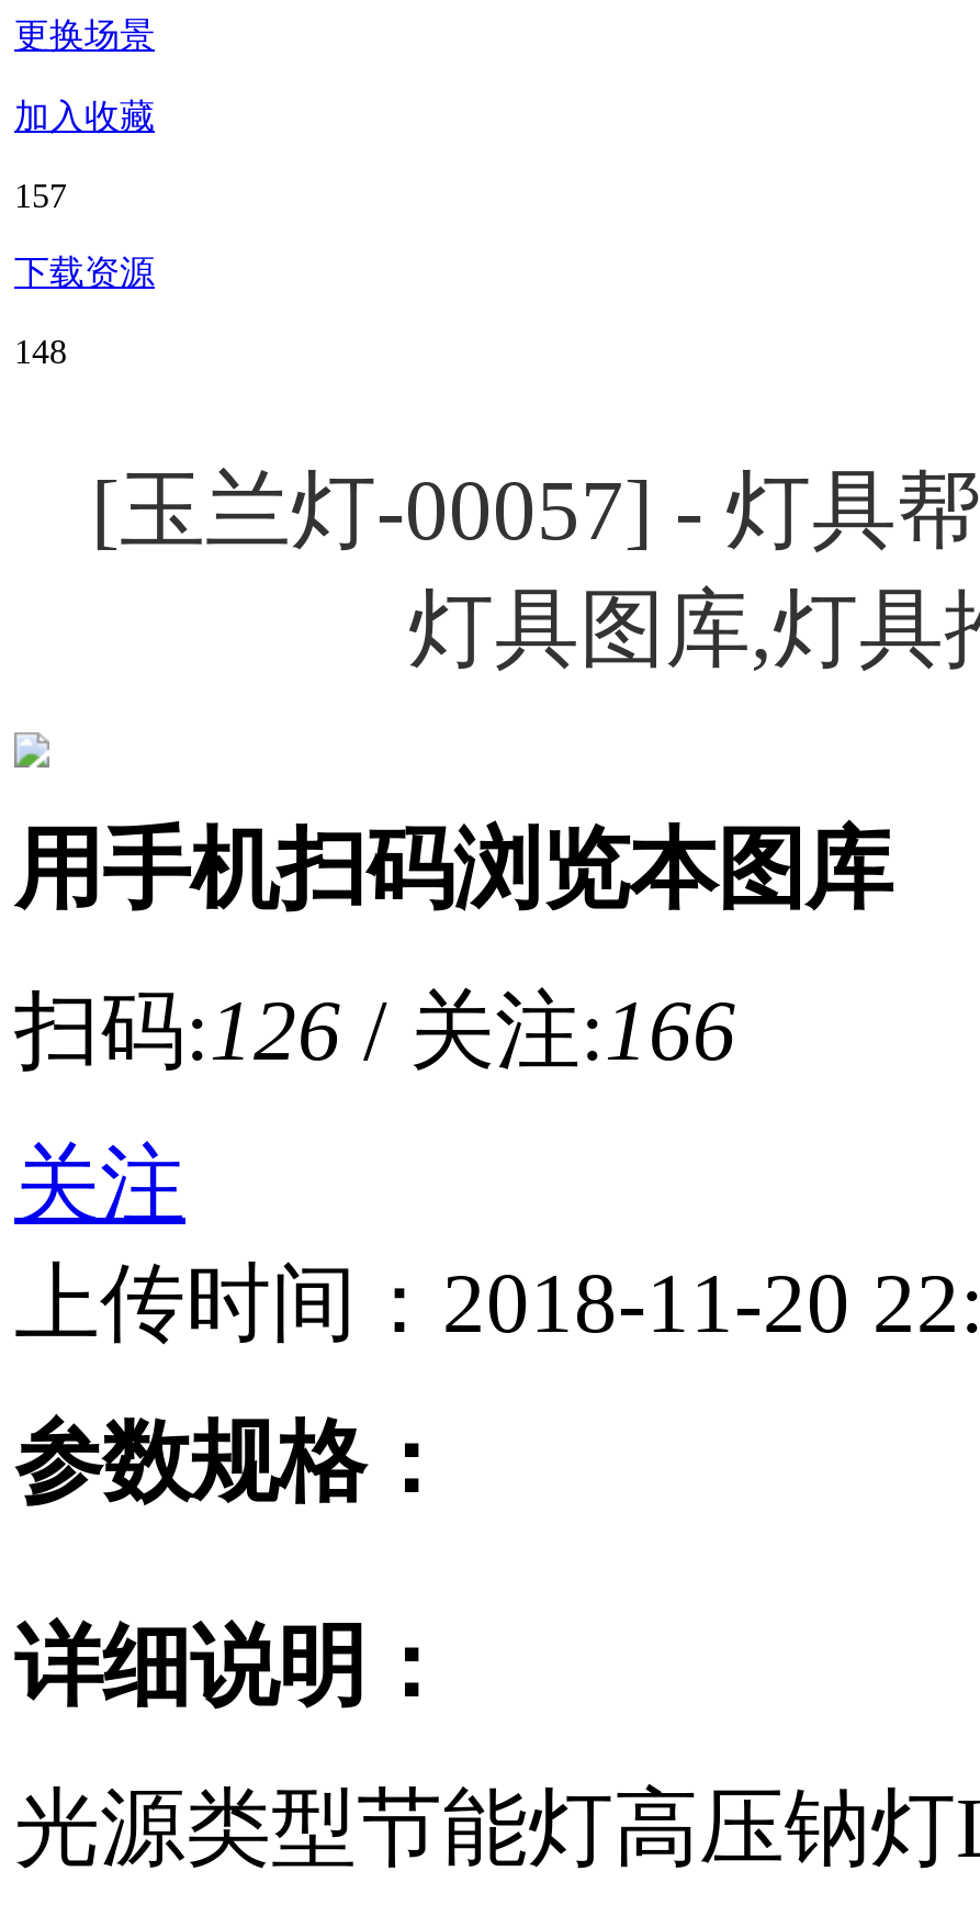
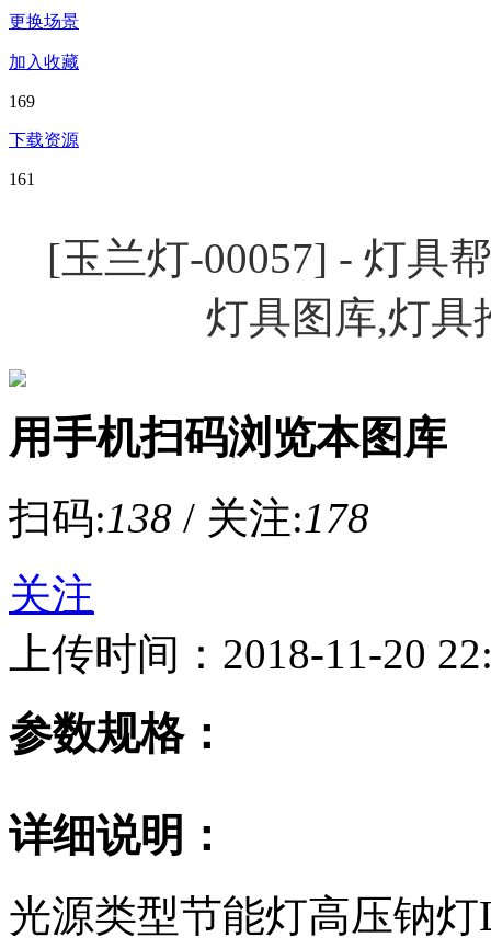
[14,177,67,215] 157 -> [9,92,35,111] 169
[14,333,67,371] 148 -> [9,170,35,189] 161
[14,982,736,1077] 扫码: 126 / 关注: 166 -> [9,494,369,541] 扫码: 138 / 关注: 178

